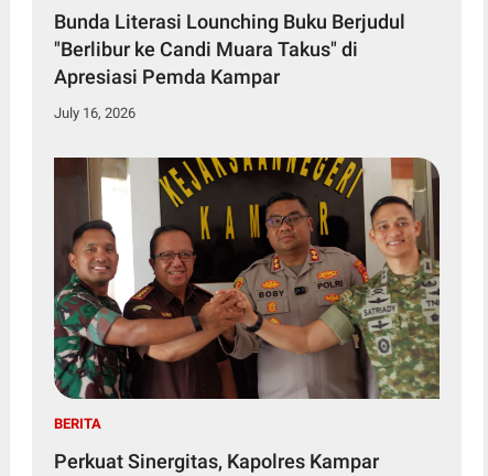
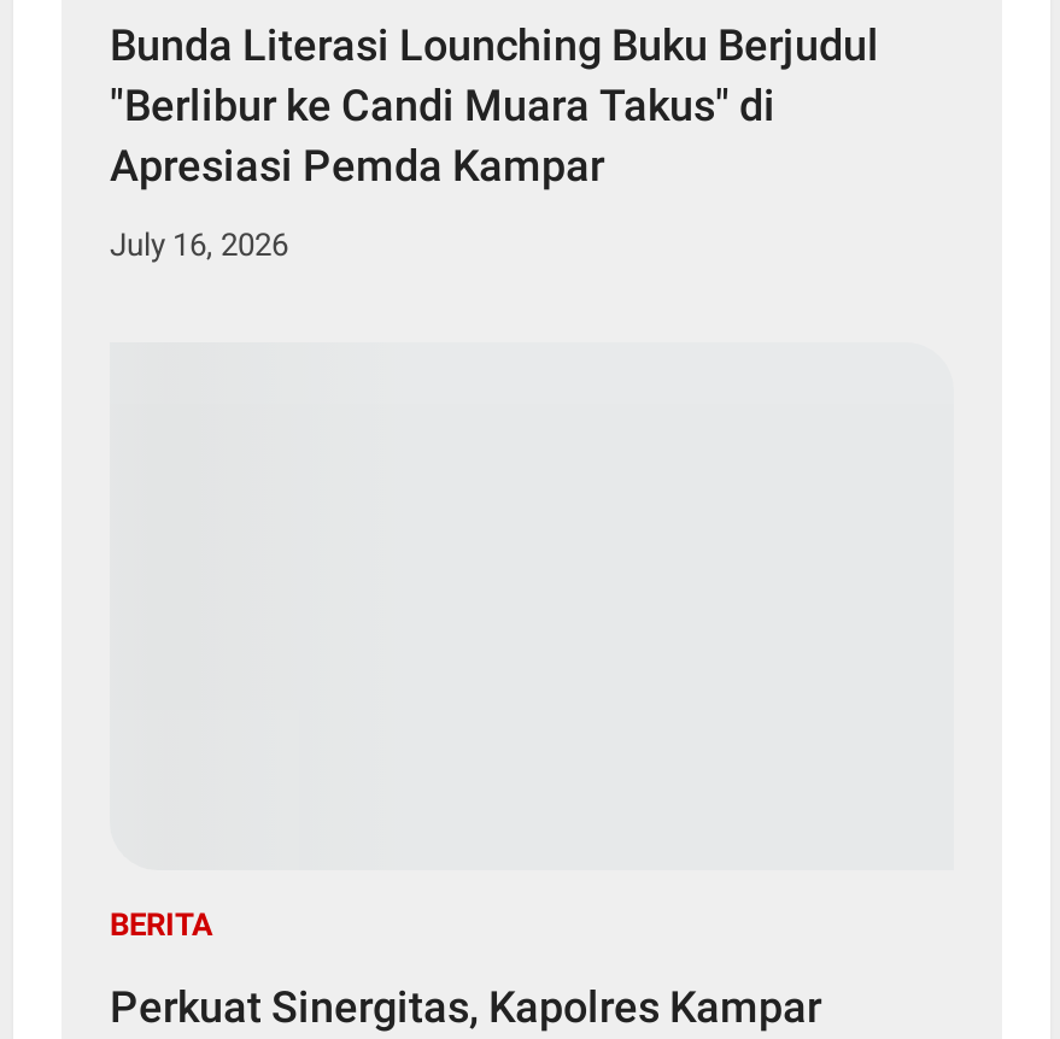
[53,156,441,400] [image] -> none

